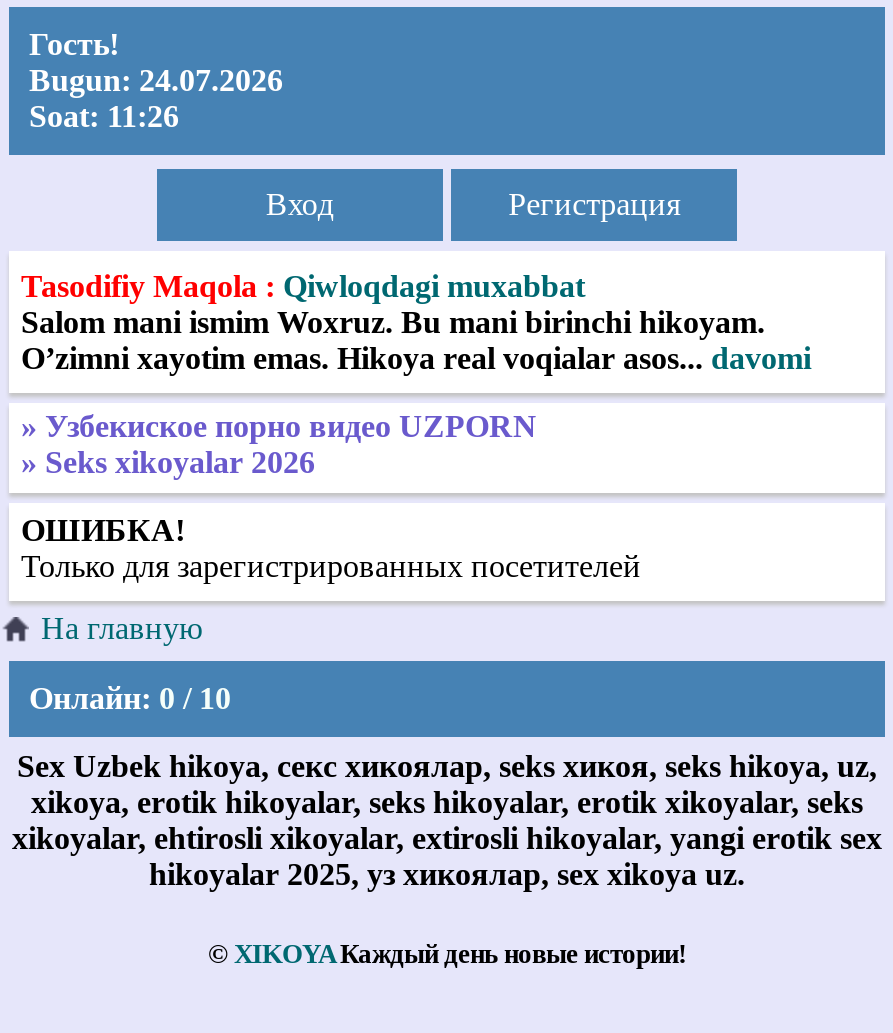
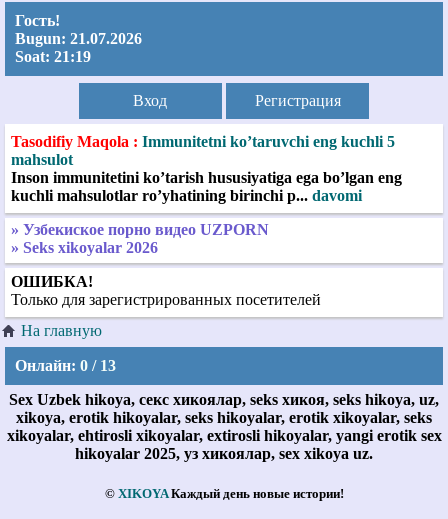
[29,63,283,97] Bugun: 24.07.2026 -> [15,30,142,47] Bugun: 21.07.2026
[29,99,179,133] Soat: 11:26 -> [15,48,91,65] Soat: 21:19
[21,269,811,375] Tasodifiy Maqola : Qiwloqdagi muxabbat | Salom mani ismim Woxruz. Bu mani birinchi hikoyam. | O’zimni xayotim emas. Hikoya real voqialar asos... davomi -> [11,133,402,204] Tasodifiy Maqola : Immunitetni ko’taruvchi eng kuchli 5 | mahsulot | Inson immunitetini ko’tarish hususiyatiga ega bo’lgan eng | kuchli mahsulotlar ro’yhatining birinchi p... davomi
[29,682,231,716] Онлайн: 0 / 10 -> [15,357,116,374] Онлайн: 0 / 13

